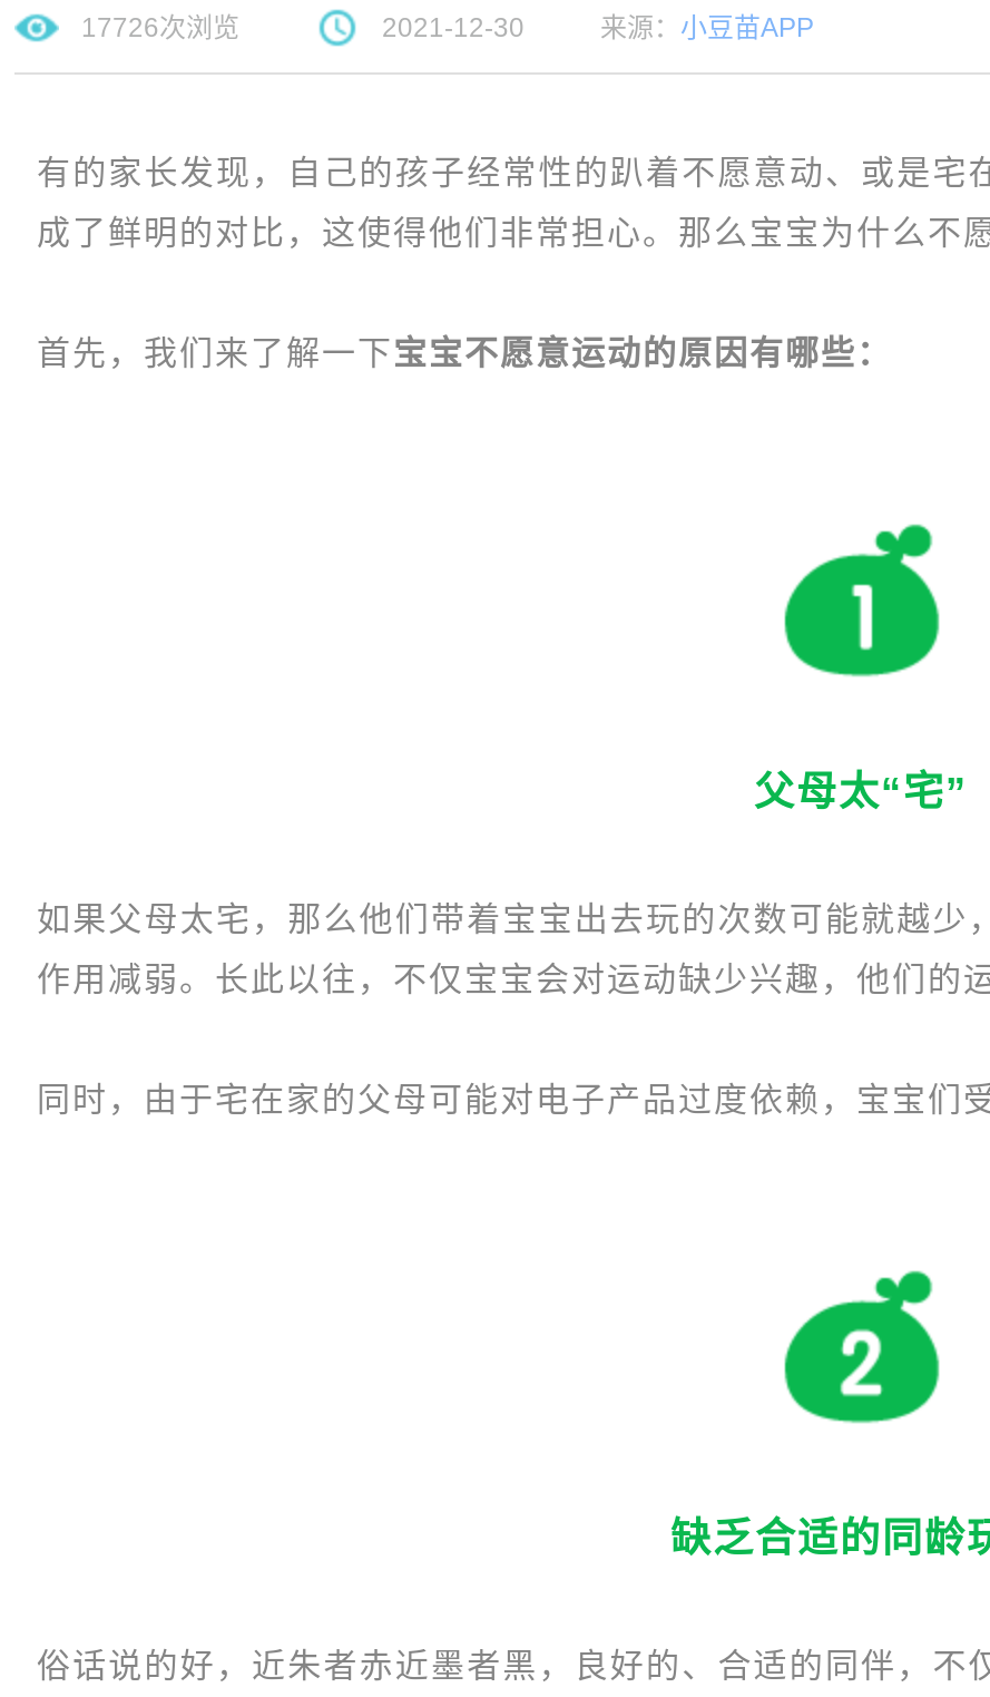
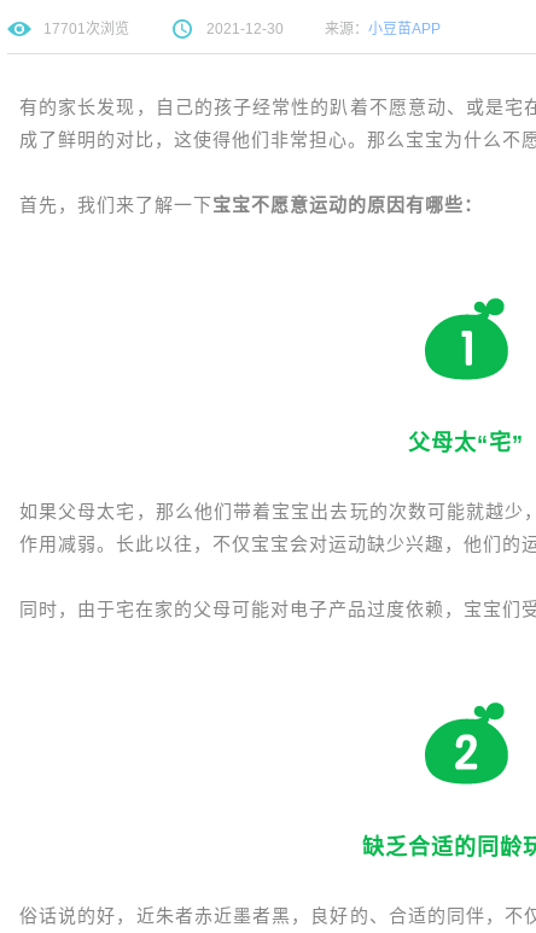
[81,12,239,43] 17726次浏览 -> [43,21,129,37] 17701次浏览

